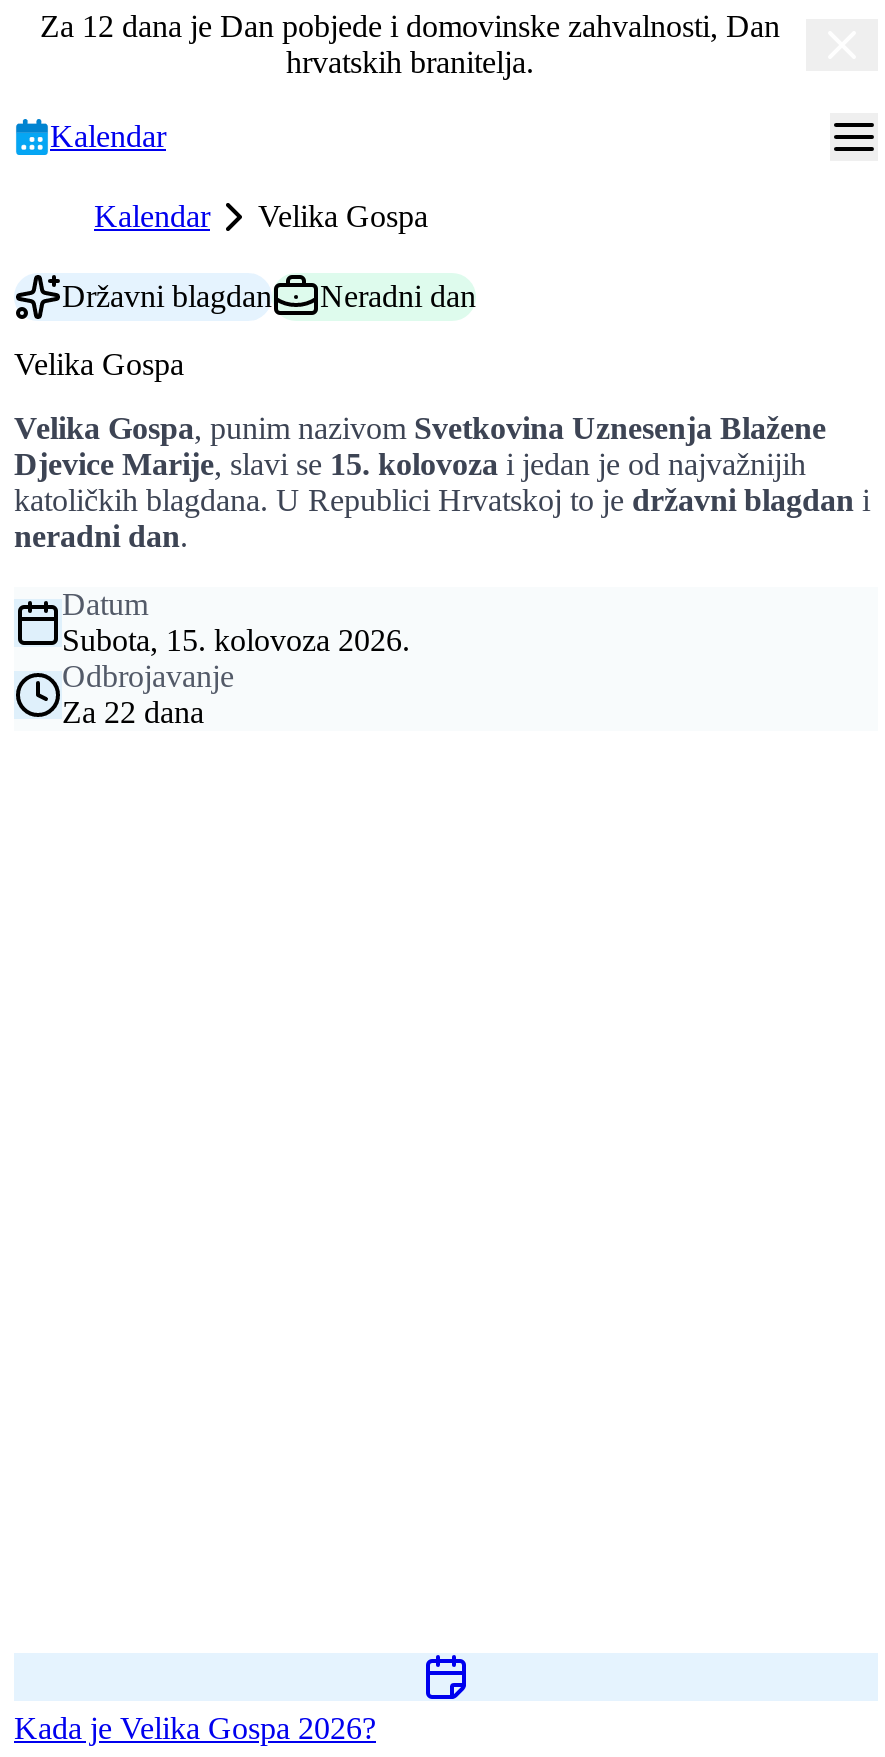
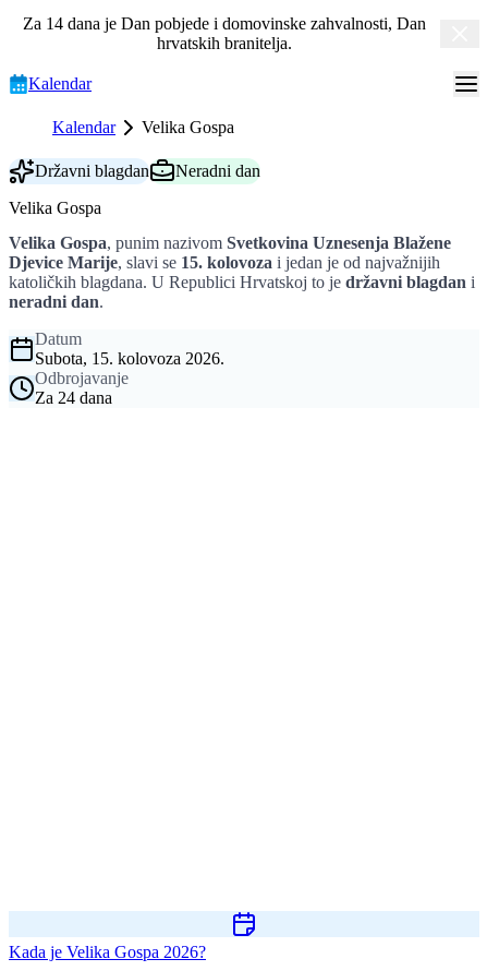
[40,9,780,43] Za 12 dana je Dan pobjede i domovinske zahvalnosti, Dan -> [23,14,426,33] Za 14 dana je Dan pobjede i domovinske zahvalnosti, Dan
[62,694,204,728] Za 22 dana -> [35,388,112,406] Za 24 dana

